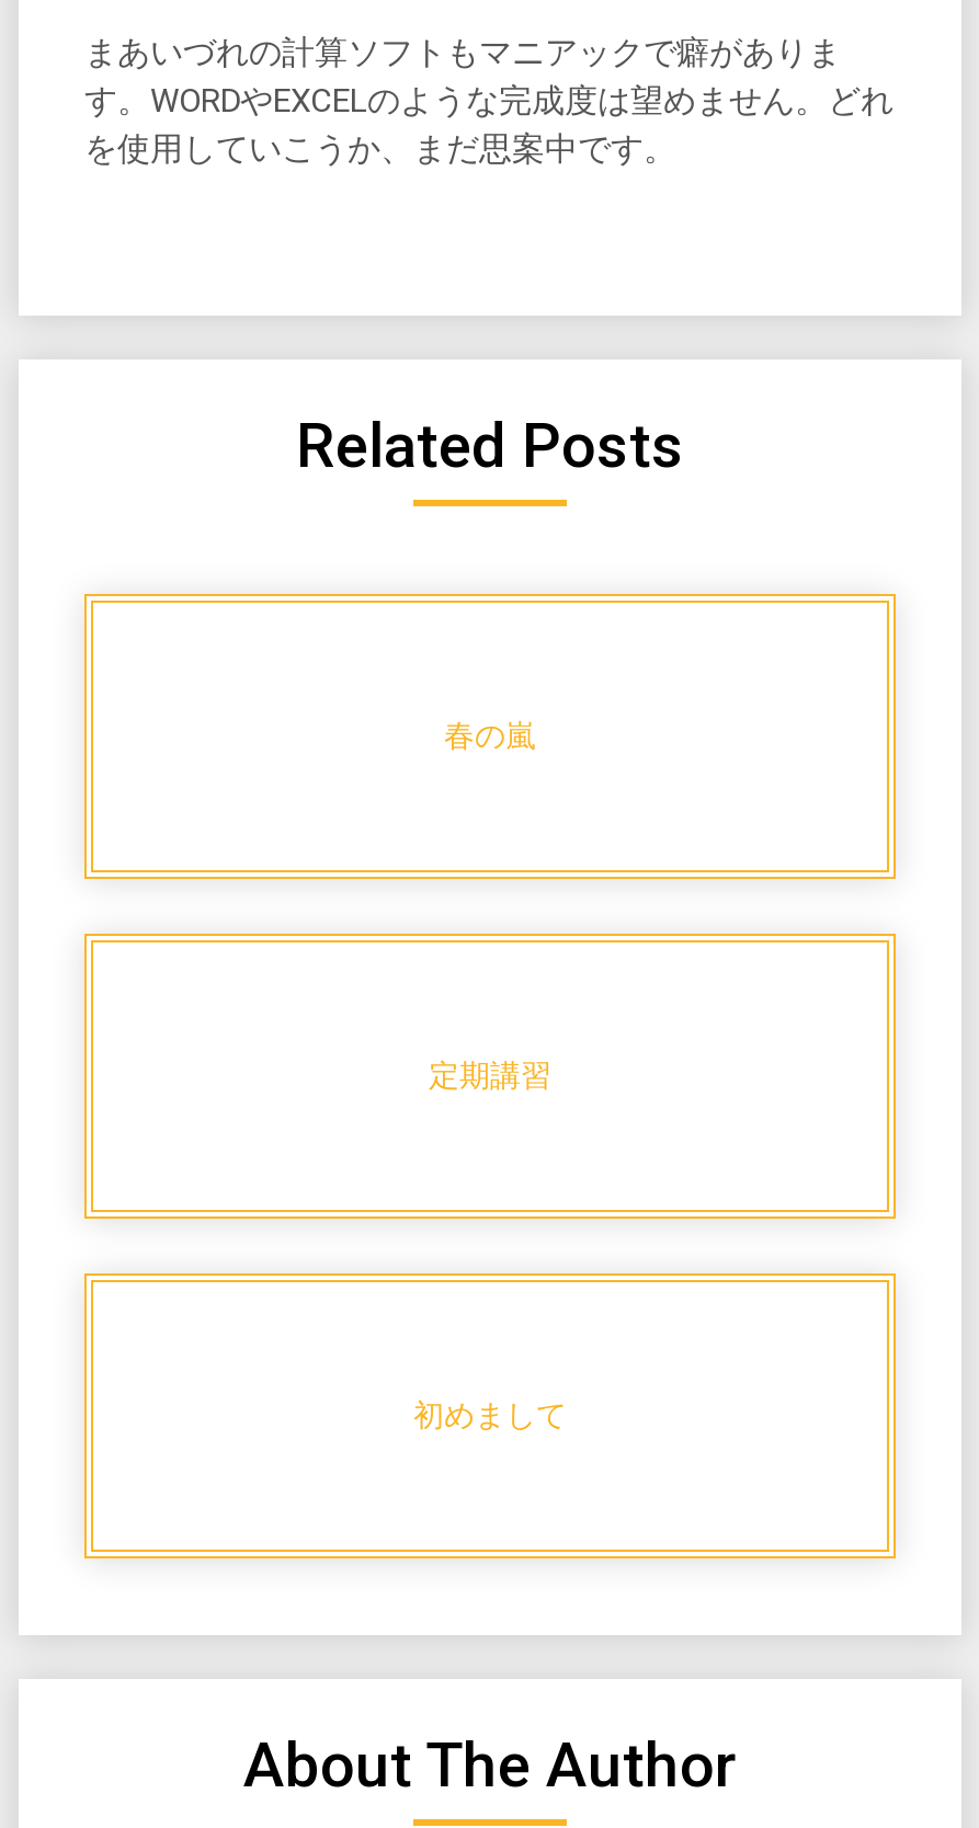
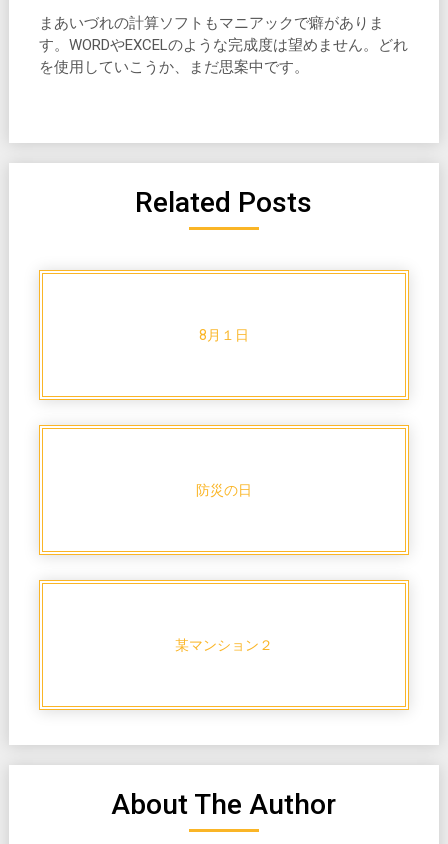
[444,718,536,753] 春の嵐 -> [199,326,249,342] 8月１日
[429,1058,551,1093] 定期講習 -> [196,481,252,497] 防災の日
[413,1397,567,1432] 初めまして -> [175,636,273,652] 某マンション２

